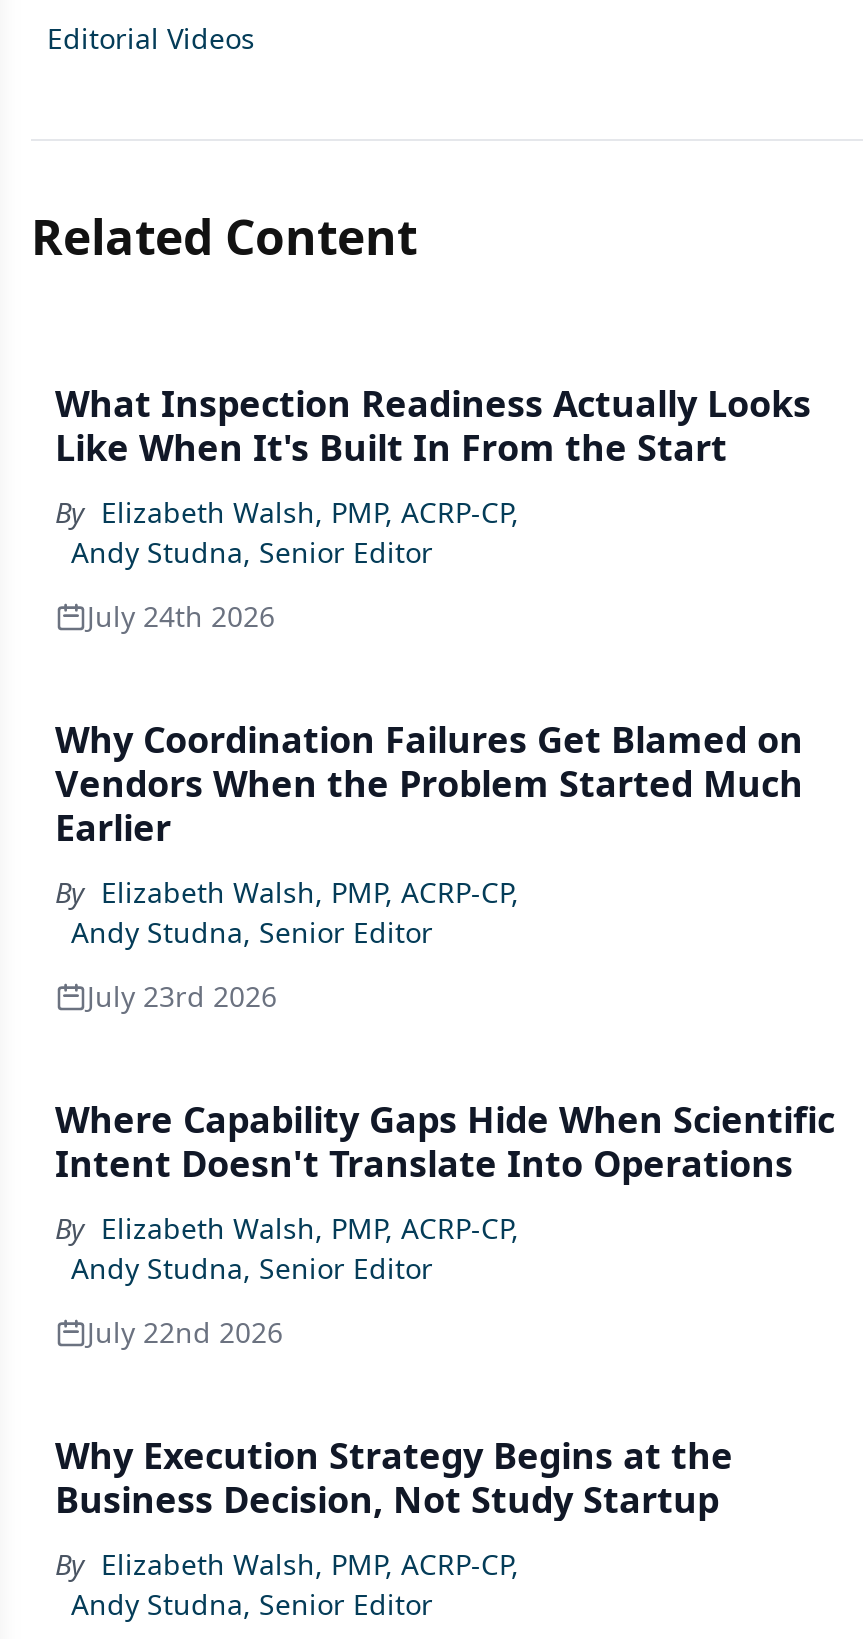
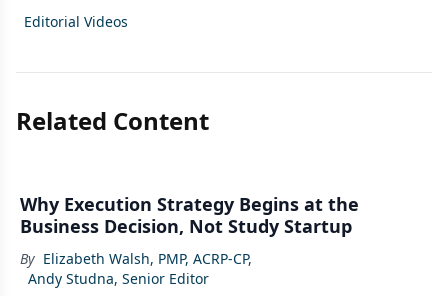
[55,379,835,1351] What Inspection Readiness Actually Looks | Like When It's Built In From the Start | By Elizabeth Walsh, PMP, ACRP-CP, | Andy Studna, Senior Editor | July 24th 2026 | Why Coordination Failures Get Blamed on | Vendors When the Problem Started Much | Earlier | By Elizabeth Walsh, PMP, ACRP-CP, | Andy Studna, Senior Editor | July 23rd 2026 | Where Capability Gaps Hide When Scientific | Intent Doesn't Translate Into Operations | By Elizabeth Walsh, PMP, ACRP-CP, | Andy Studna, Senior Editor | July 22nd 2026 -> none

